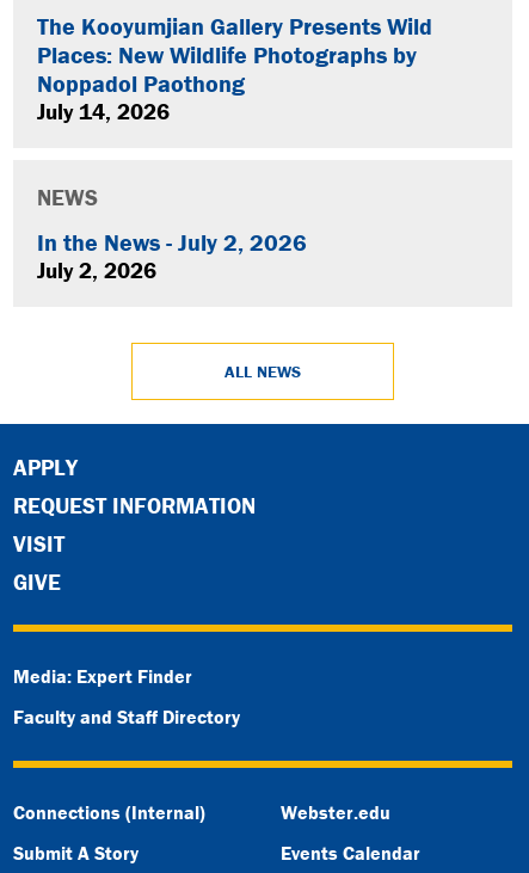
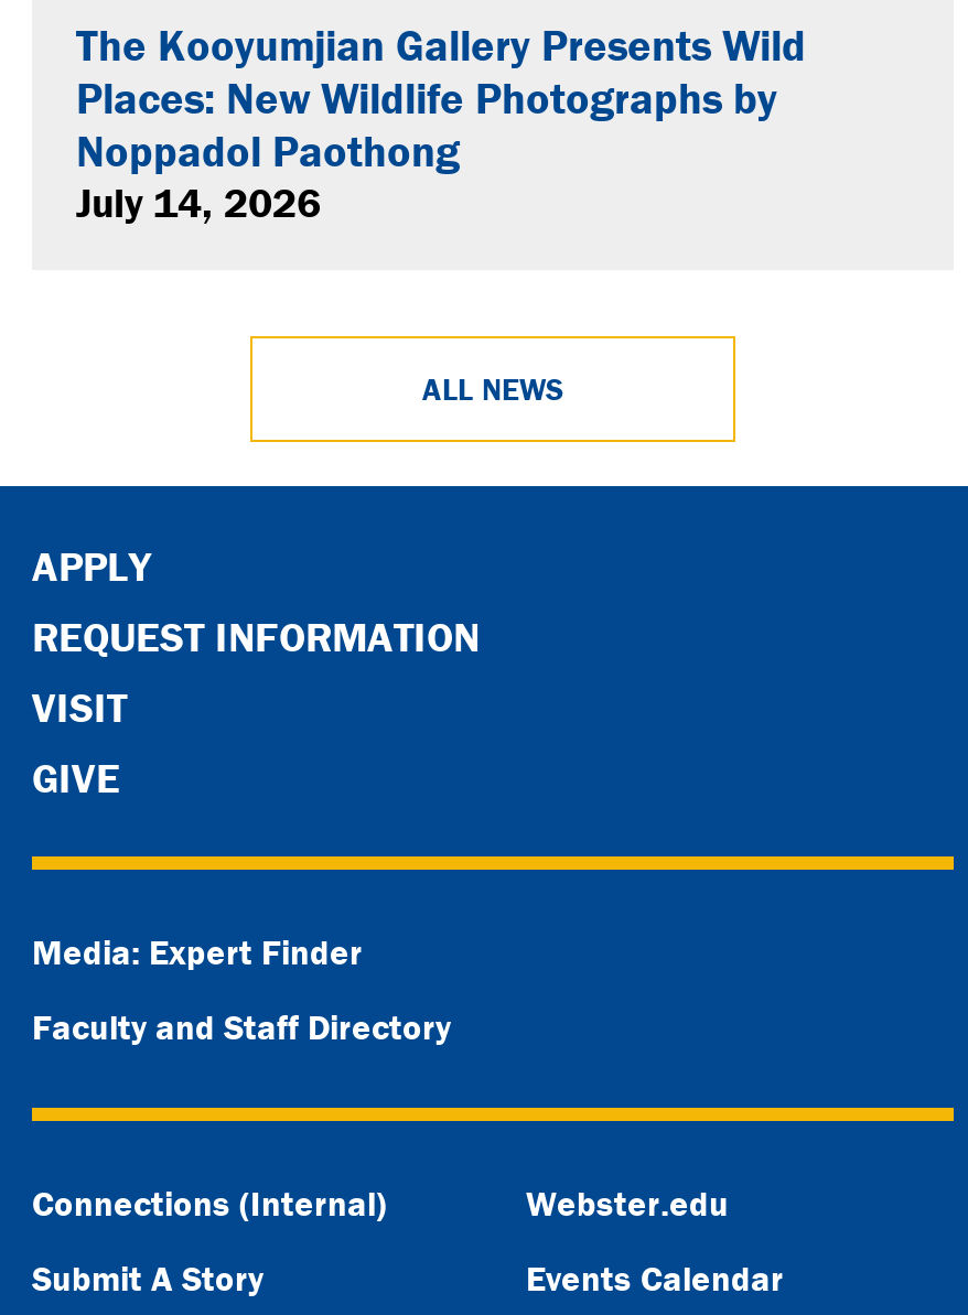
[37,182,307,284] NEWS | In the News - July 2, 2026 | July 2, 2026 -> none

